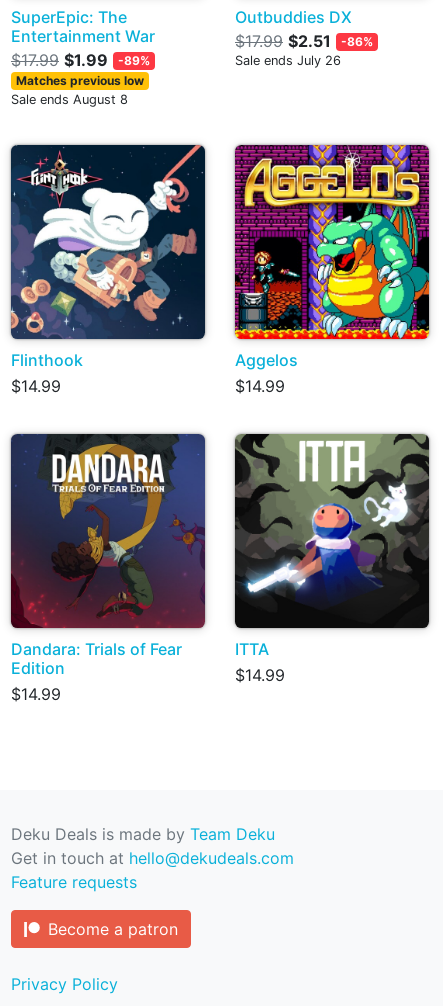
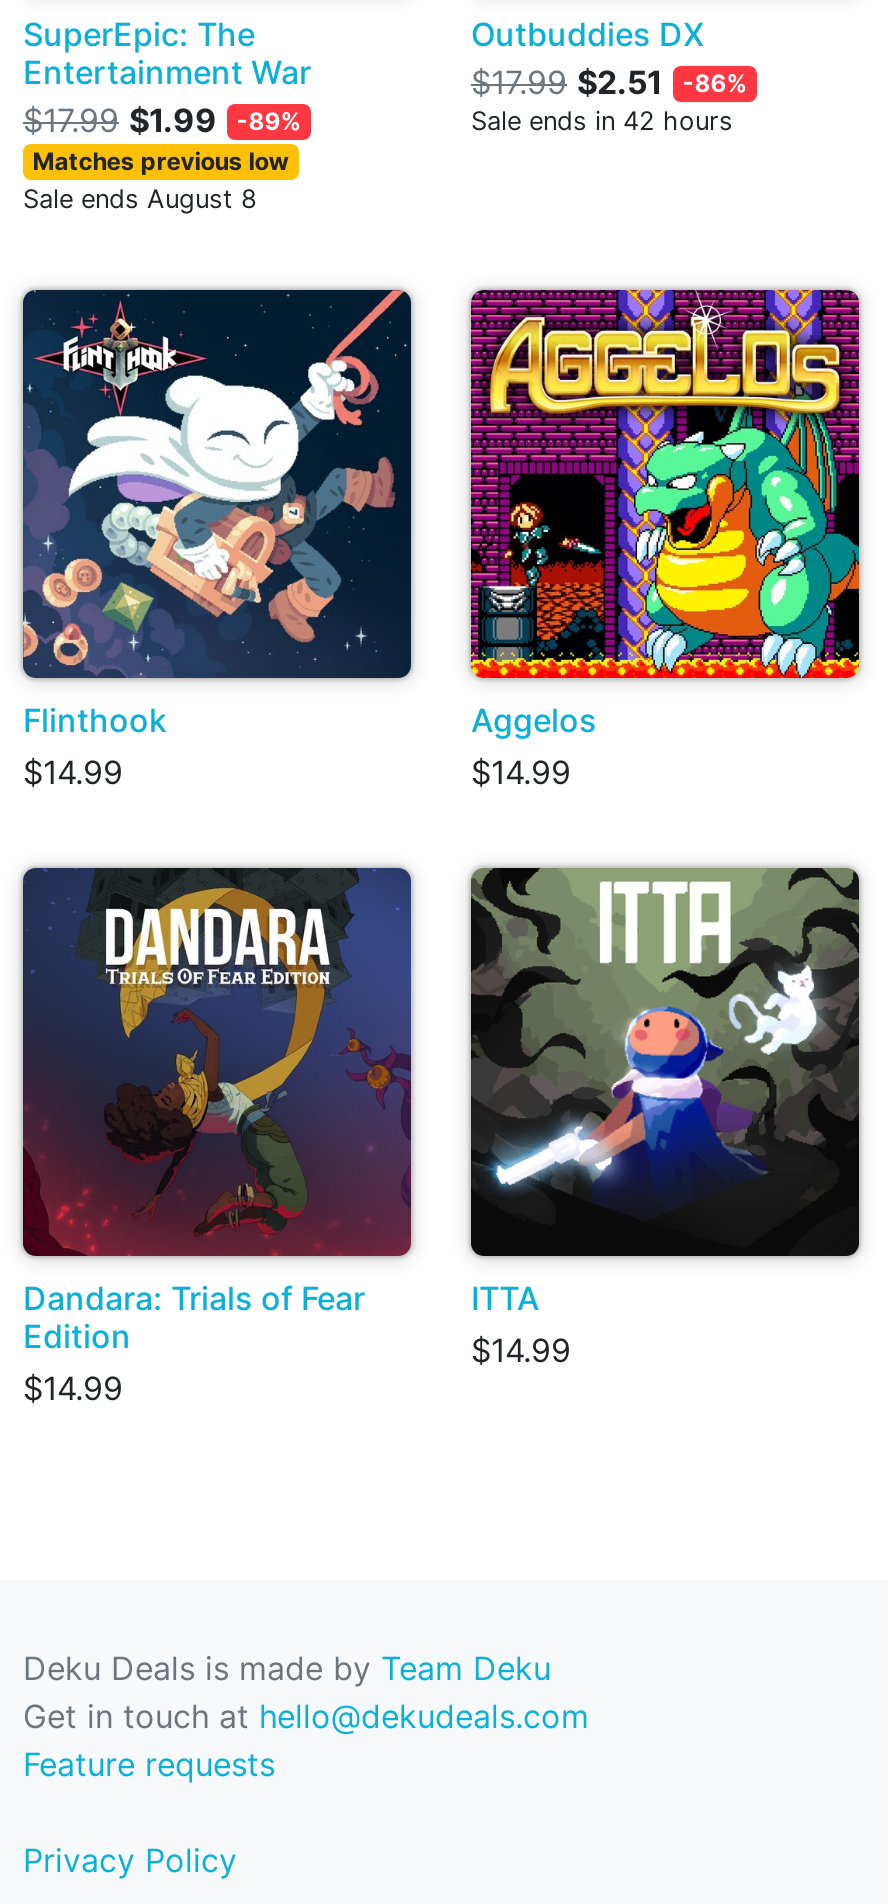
[235,53,341,68] Sale ends July 26 -> [471,106,733,136] Sale ends in 42 hours
[48,919,178,939] Become a patron -> none

